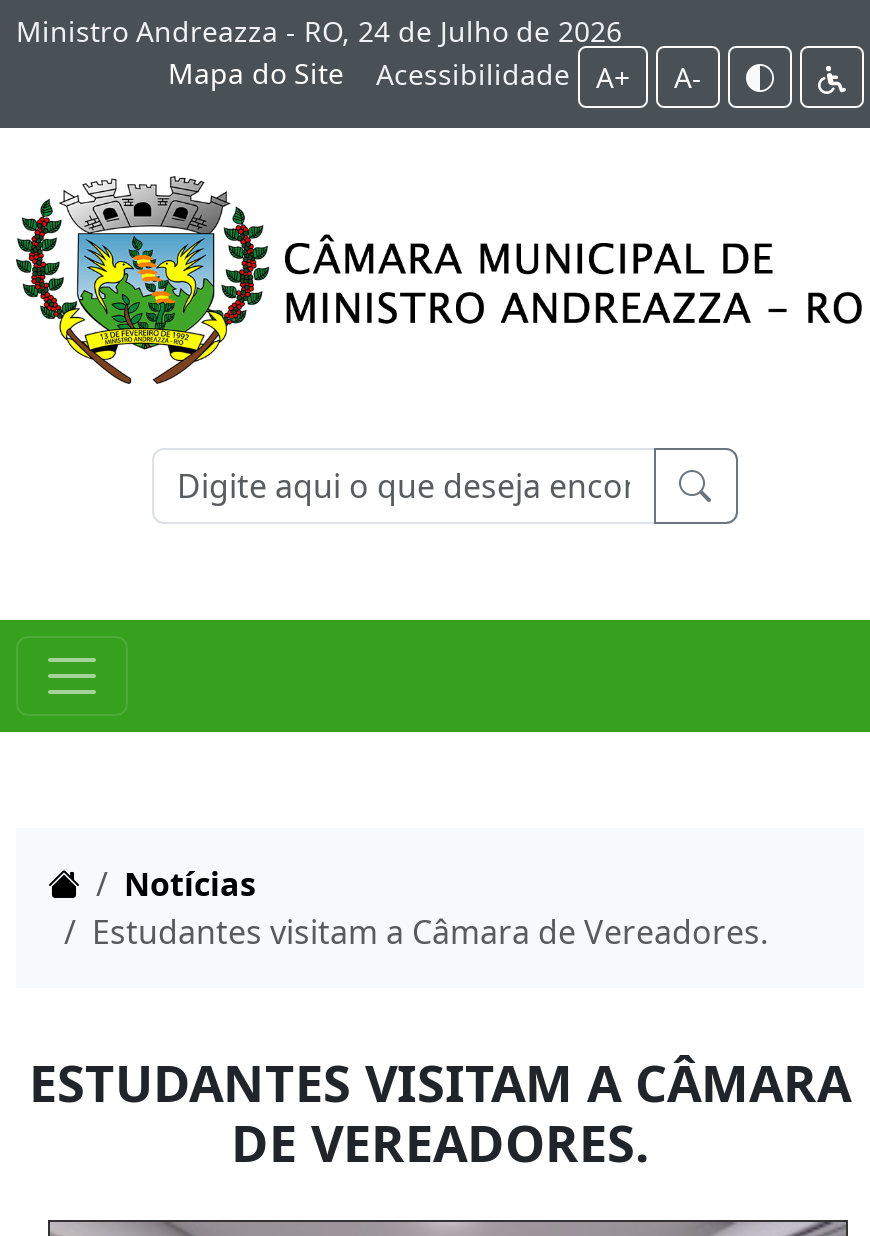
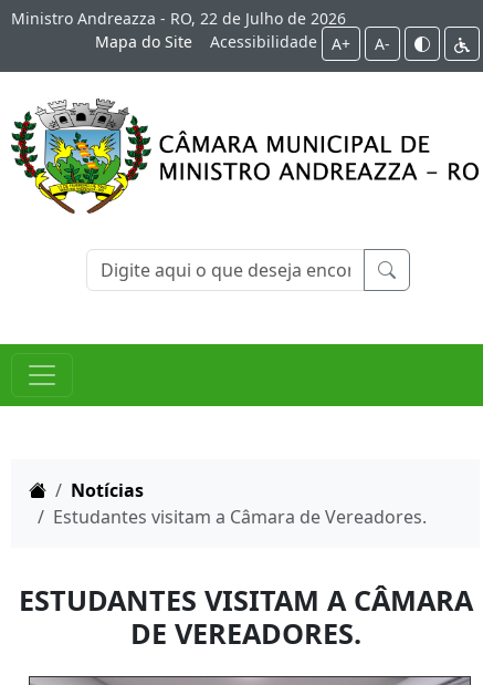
[16,12,622,50] Ministro Andreazza - RO, 24 de Julho de 2026 -> [11,8,346,29] Ministro Andreazza - RO, 22 de Julho de 2026

